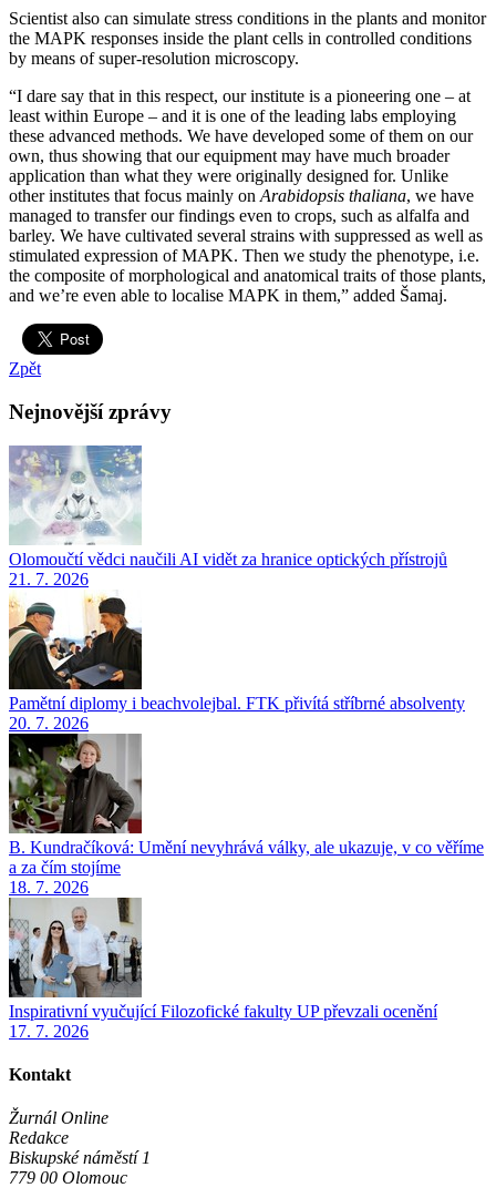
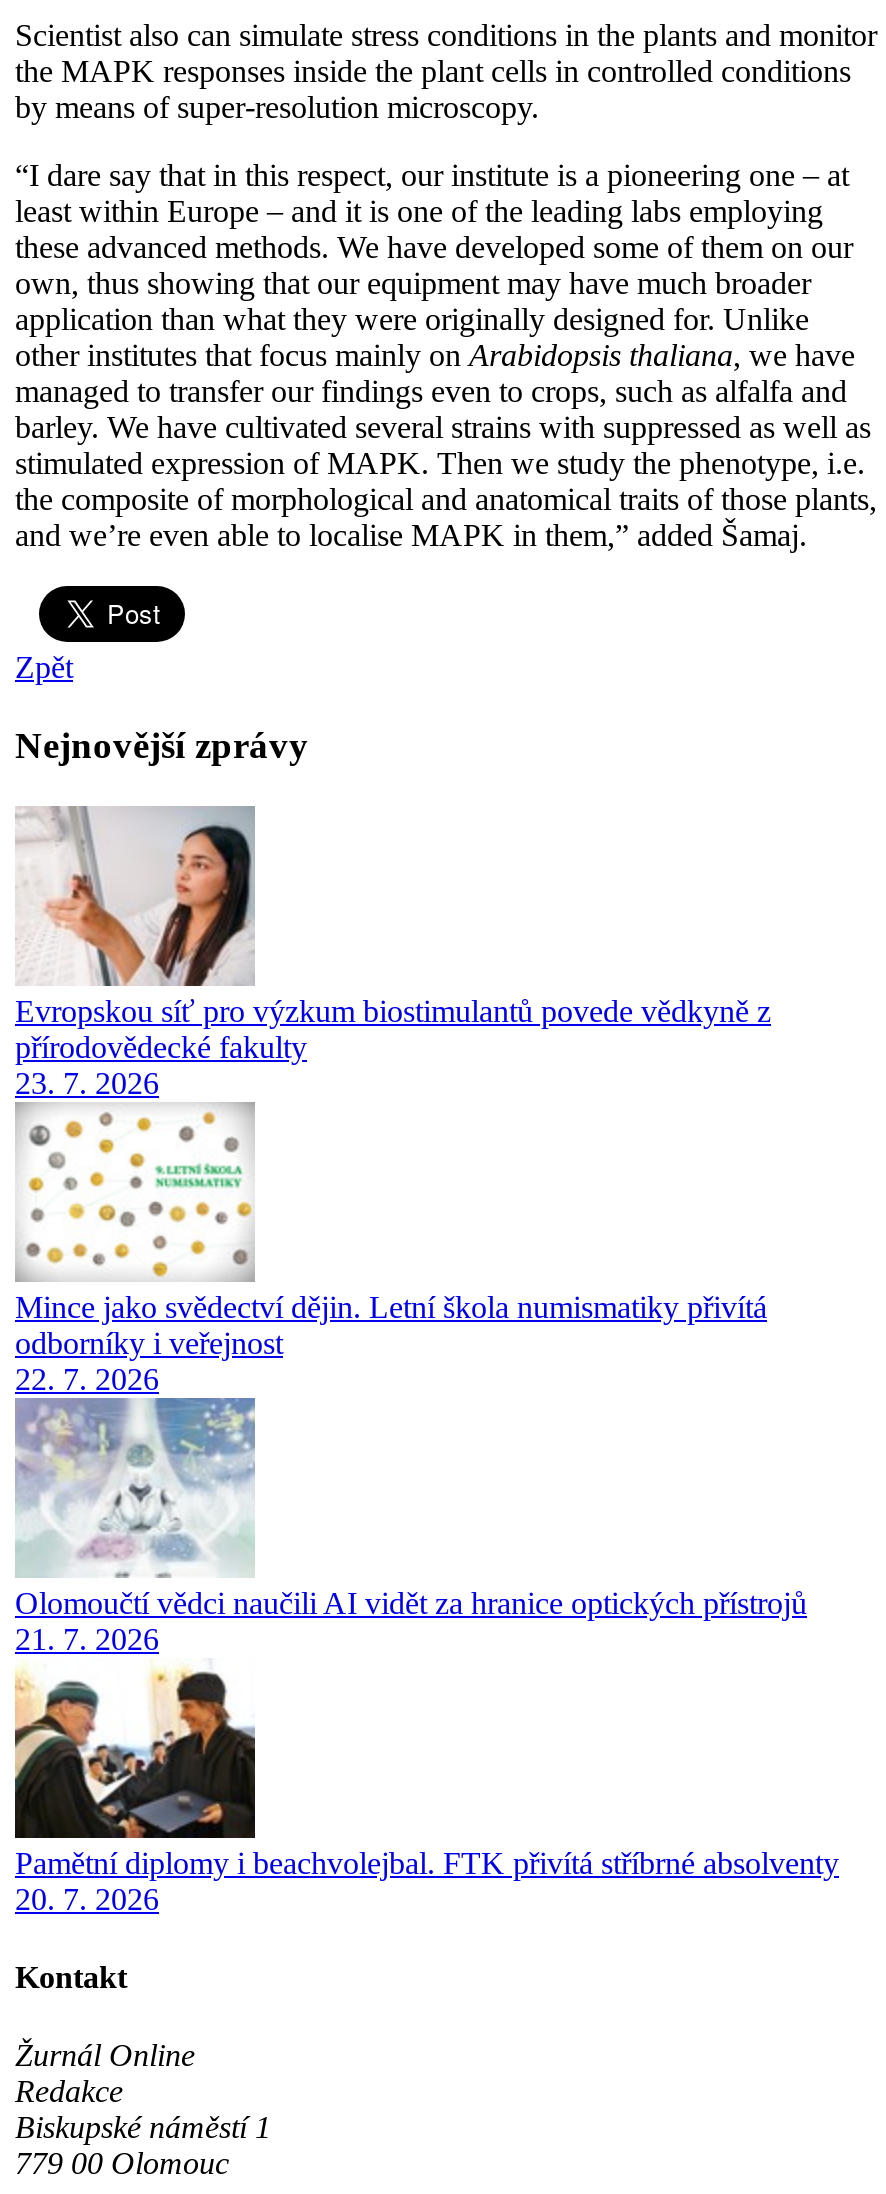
none -> [15,806,771,1099] [image] | Evropskou síť pro výzkum biostimulantů povede vědkyně z | přírodovědecké fakulty | 23. 7. 2026
none -> [15,1102,767,1395] [image] | Mince jako svědectví dějin. Letní škola numismatiky přivítá | odborníky i veřejnost | 22. 7. 2026
moved [8,444,465,732] -> [13,1396,839,1915]: [image] | Olomoučtí vědci naučili AI vidět za hranice optických přístrojů | 21. 7. 2026 | Pamětní diplomy i beachvolejbal. FTK přivítá stříbrné absolventy | 20. 7. 2026
[8,740,484,896] [image] | B. Kundračíková: Umění nevyhrává války, ale ukazuje, v co věříme | a za čím stojíme | 18. 7. 2026 -> none
[8,897,437,1040] [image] | Inspirativní vyučující Filozofické fakulty UP převzali ocenění | 17. 7. 2026 -> none

